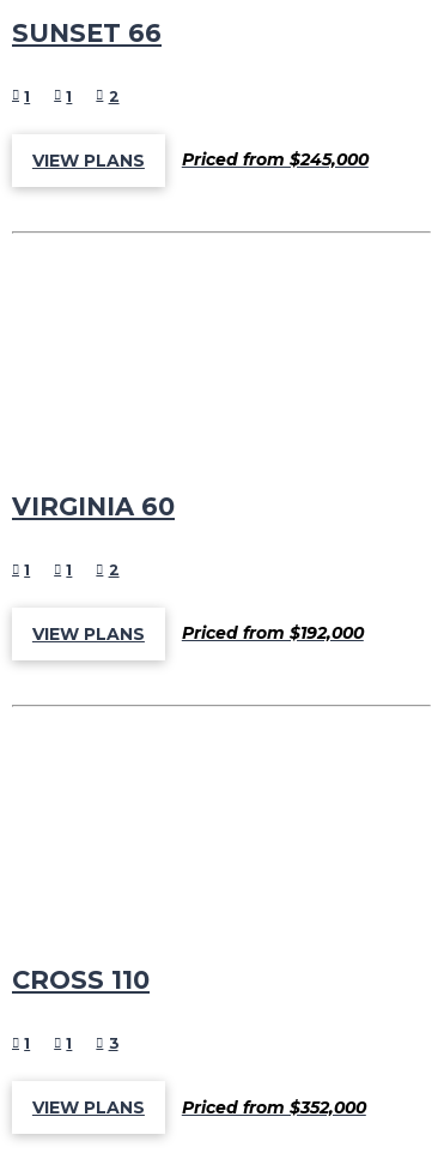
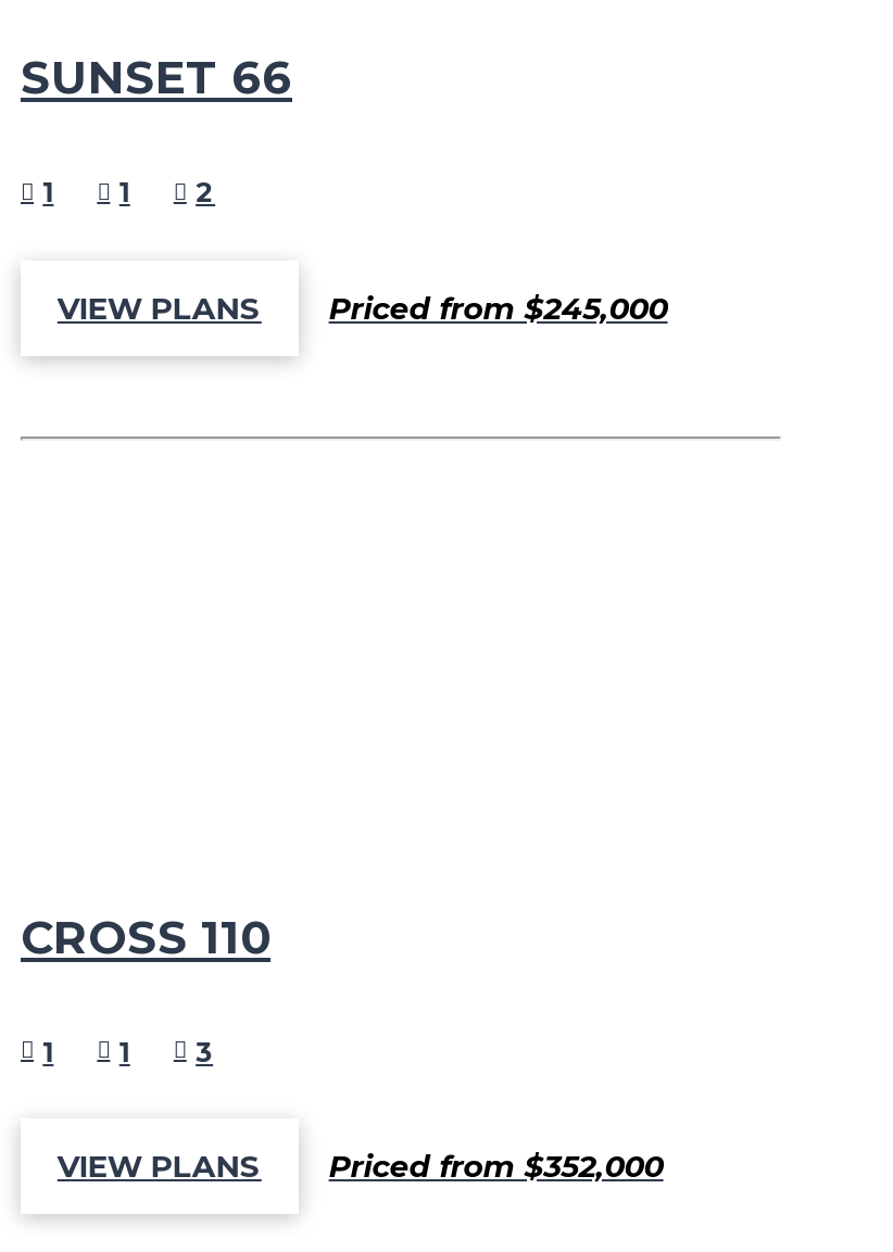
[12,492,364,645] VIRGINIA 60 | 1 | 1 | 2 | VIEW PLANS | Priced from $192,000 -> none

